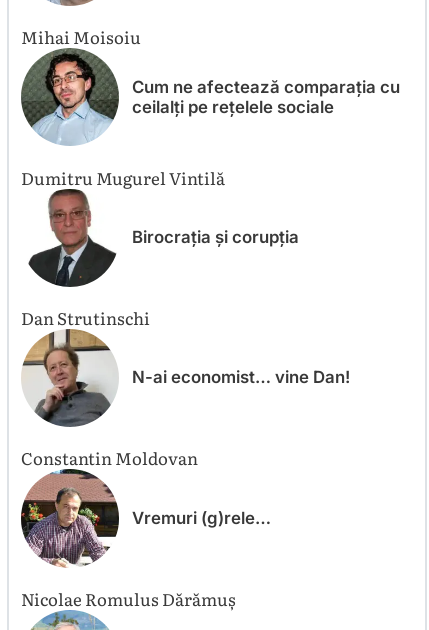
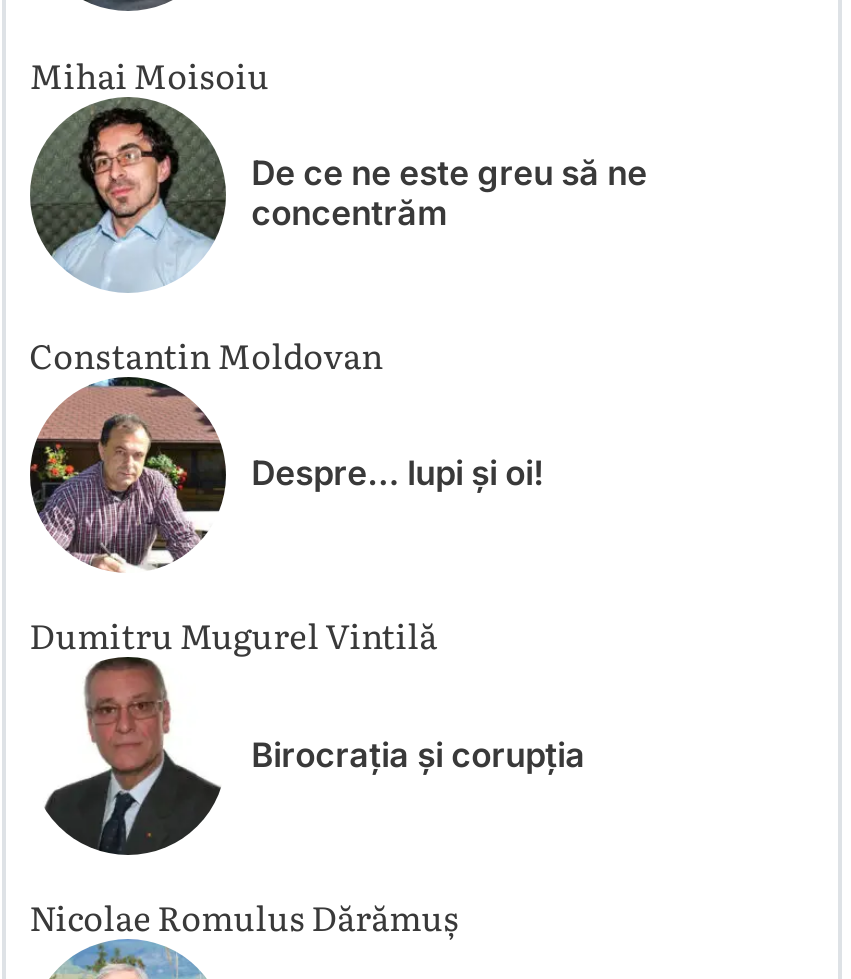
[132,77,400,117] Cum ne afectează comparația cu | ceilalți pe rețelele sociale -> [251,153,647,494] De ce ne este greu să ne | concentrăm | Despre… lupi și oi!
moved [21,165,299,289] -> [29,610,585,858]: [image] | Dumitru Mugurel Vintilă | Birocrația și corupția
[21,305,350,528] [image] | Dan Strutinschi | N-ai economist… vine Dan! | Vremuri (g)rele… -> none
moved [21,445,198,470] -> [29,329,383,379]: Constantin Moldovan
moved [20,478,117,568] -> [30,394,222,572]: [image]

